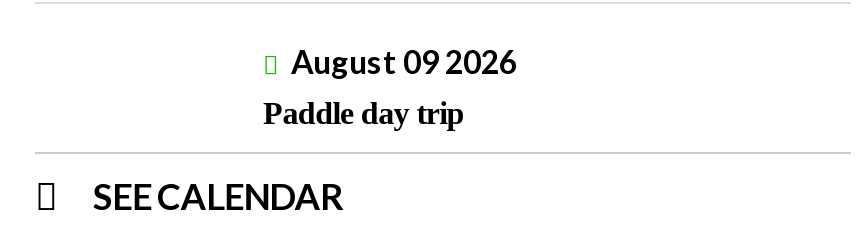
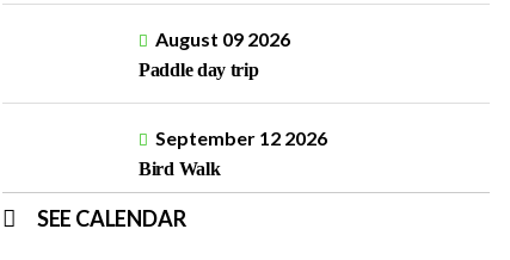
none -> [139,126,327,179] September 12 2026 | Bird Walk

